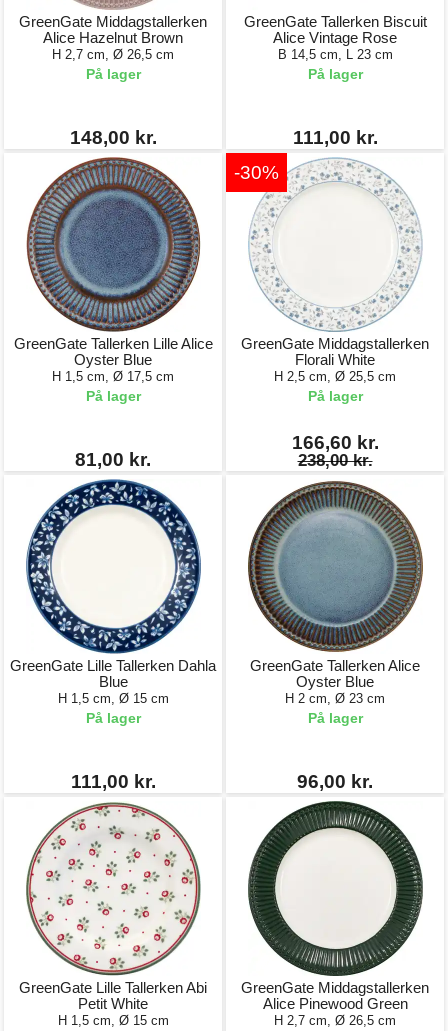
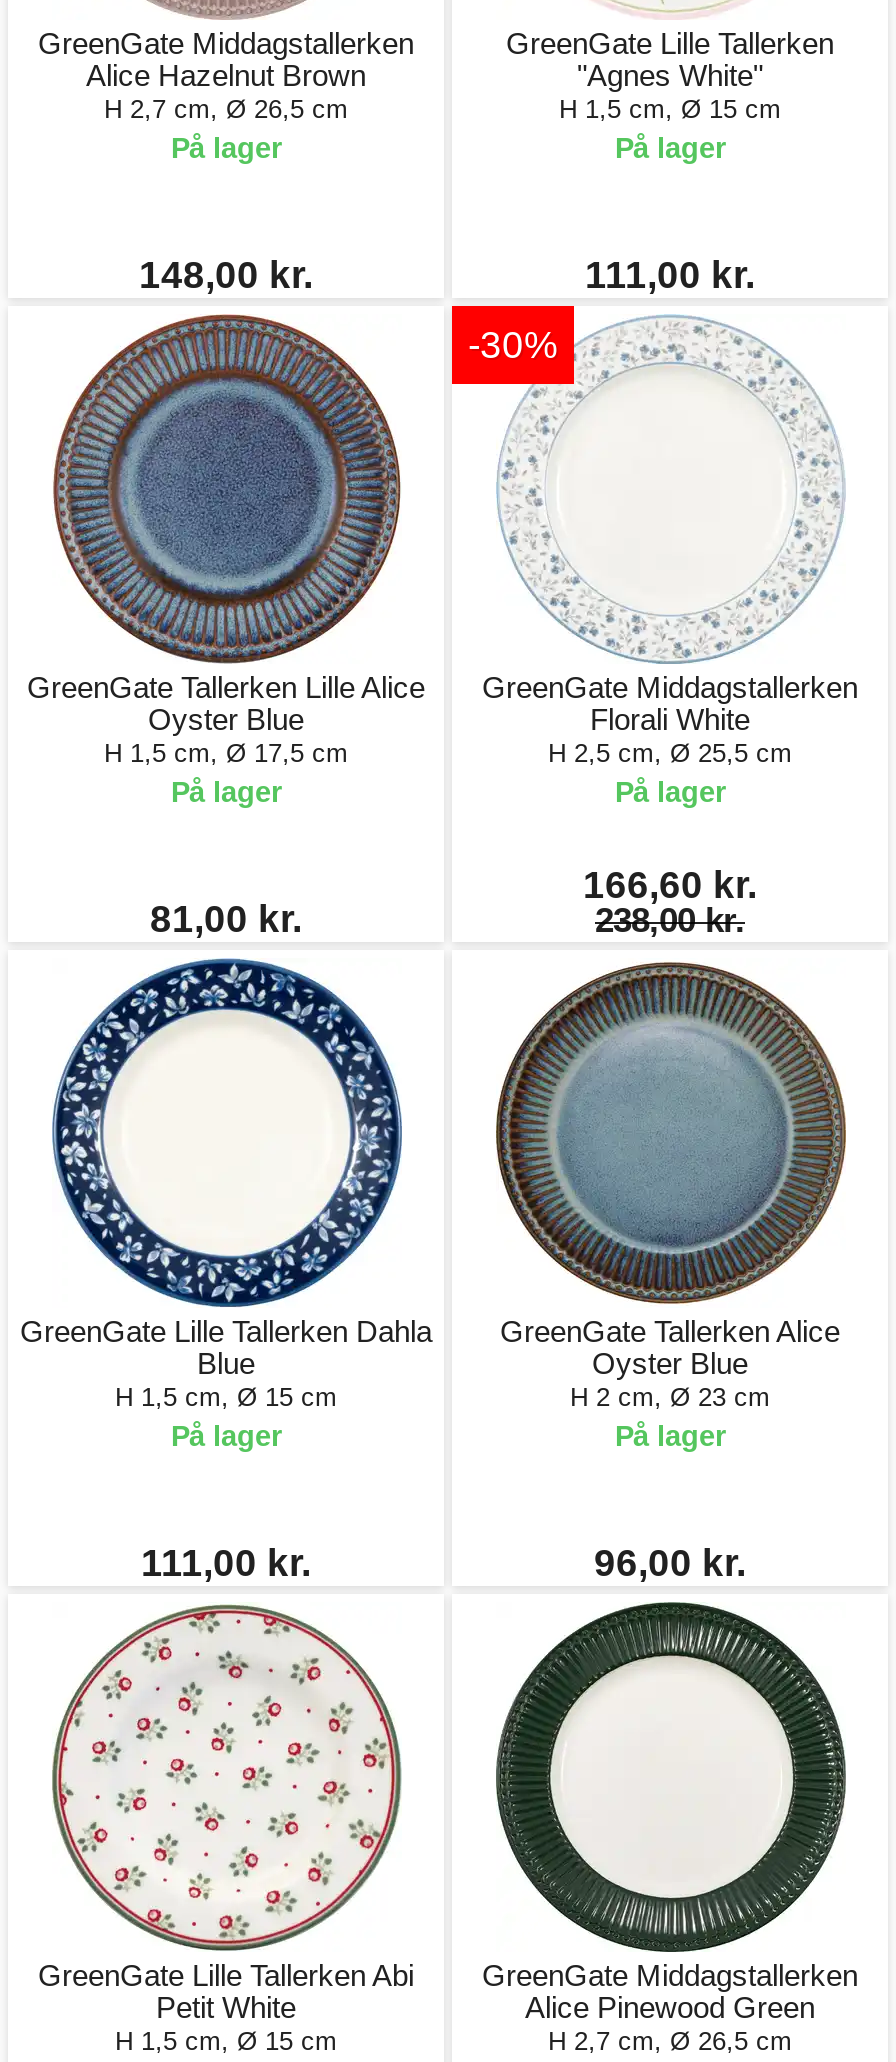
[243,13,426,62] GreenGate Tallerken Biscuit | Alice Vintage Rose | B 14,5 cm, L 23 cm -> [506,26,834,124] GreenGate Lille Tallerken | "Agnes White" | H 1,5 cm, Ø 15 cm

